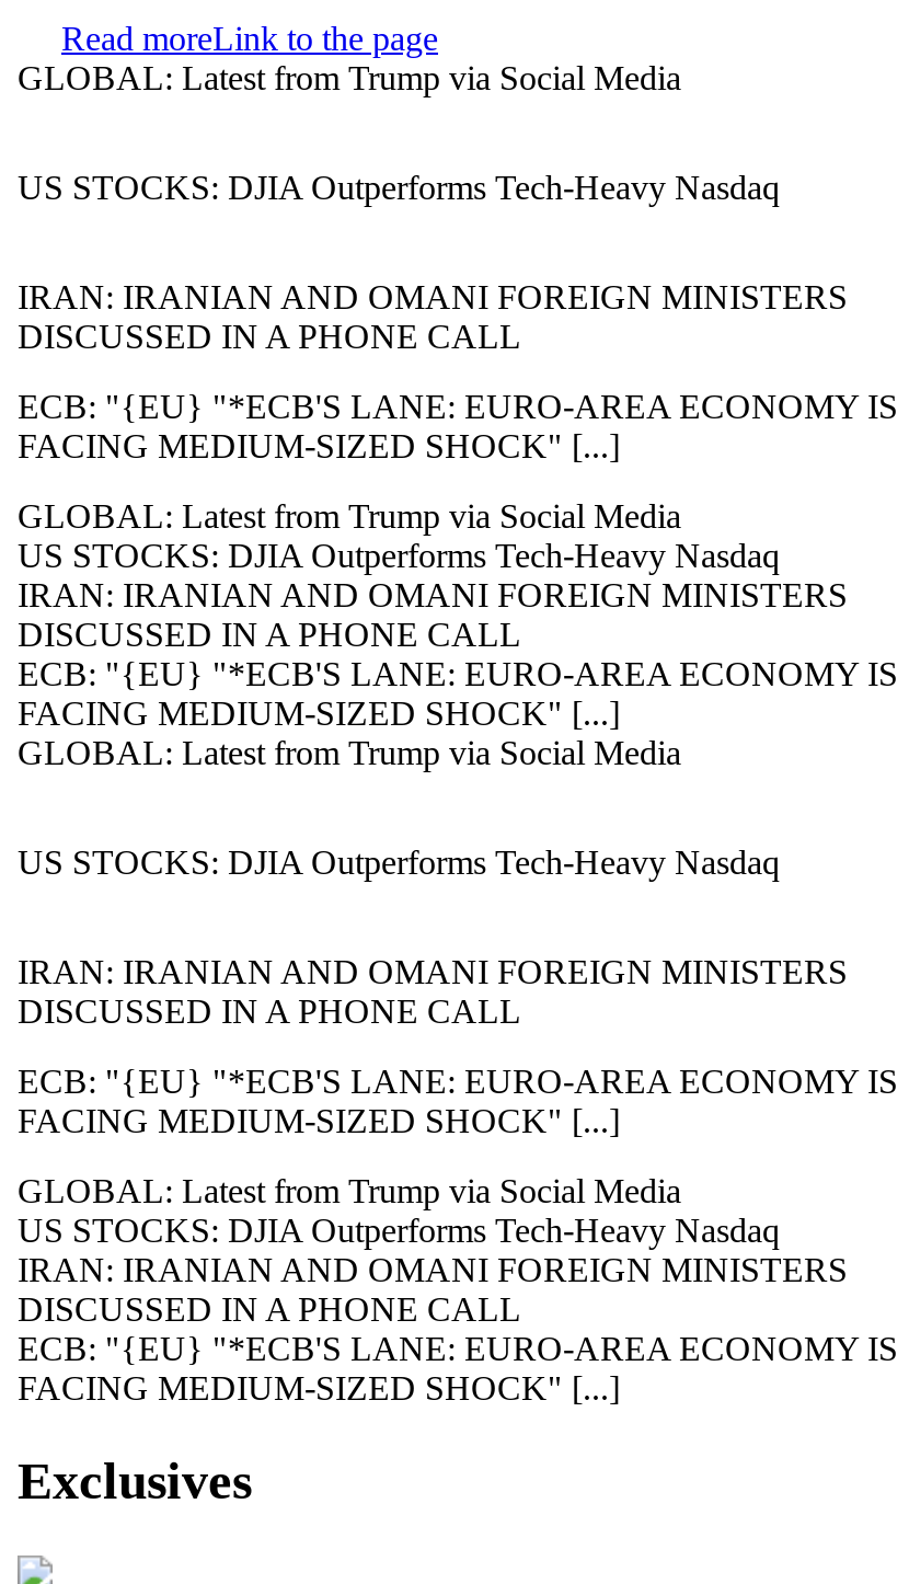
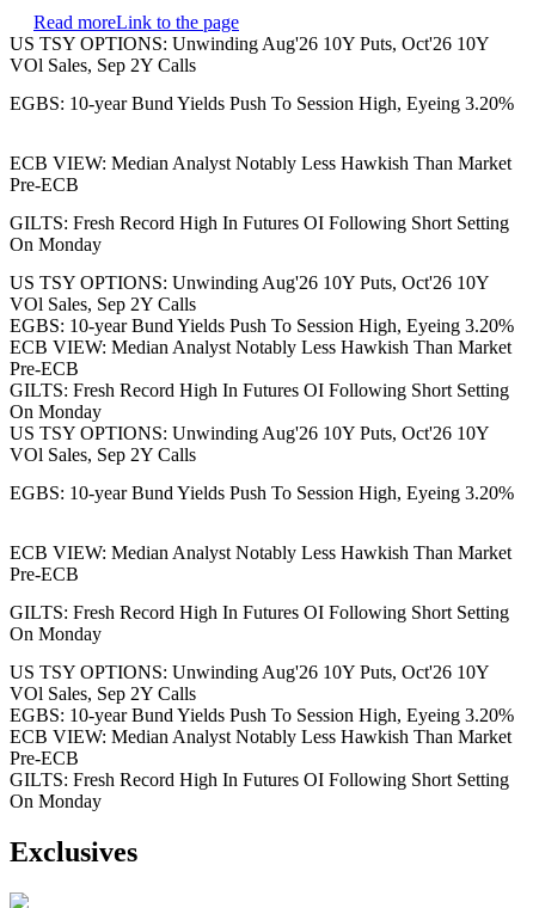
[18,60,681,97] GLOBAL: Latest from Trump via Social Media -> [10,34,489,76] US TSY OPTIONS: Unwinding Aug'26 10Y Puts, Oct'26 10Y | VOl Sales, Sep 2Y Calls
[18,169,780,206] US STOCKS: DJIA Outperforms Tech-Heavy Nasdaq -> [10,93,514,114] EGBS: 10-year Bund Yields Push To Session High, Eyeing 3.20%
[18,279,848,355] IRAN: IRANIAN AND OMANI FOREIGN MINISTERS | DISCUSSED IN A PHONE CALL -> [10,153,511,195] ECB VIEW: Median Analyst Notably Less Hawkish Than Market | Pre-ECB
[18,388,898,465] ECB: "{EU} "*ECB'S LANE: EURO-AREA ECONOMY IS | FACING MEDIUM-SIZED SHOCK" [...] -> [10,213,509,255] GILTS: Fresh Record High In Futures OI Following Short Setting | On Monday
[18,498,898,772] GLOBAL: Latest from Trump via Social Media | US STOCKS: DJIA Outperforms Tech-Heavy Nasdaq | IRAN: IRANIAN AND OMANI FOREIGN MINISTERS | DISCUSSED IN A PHONE CALL | ECB: "{EU} "*ECB'S LANE: EURO-AREA ECONOMY IS | FACING MEDIUM-SIZED SHOCK" [...] | GLOBAL: Latest from Trump via Social Media -> [10,273,514,465] US TSY OPTIONS: Unwinding Aug'26 10Y Puts, Oct'26 10Y | VOl Sales, Sep 2Y Calls | EGBS: 10-year Bund Yields Push To Session High, Eyeing 3.20% | ECB VIEW: Median Analyst Notably Less Hawkish Than Market | Pre-ECB | GILTS: Fresh Record High In Futures OI Following Short Setting | On Monday | US TSY OPTIONS: Unwinding Aug'26 10Y Puts, Oct'26 10Y | VOl Sales, Sep 2Y Calls
[18,844,780,881] US STOCKS: DJIA Outperforms Tech-Heavy Nasdaq -> [10,483,514,503] EGBS: 10-year Bund Yields Push To Session High, Eyeing 3.20%
[18,953,848,1030] IRAN: IRANIAN AND OMANI FOREIGN MINISTERS | DISCUSSED IN A PHONE CALL -> [10,543,511,584] ECB VIEW: Median Analyst Notably Less Hawkish Than Market | Pre-ECB
[18,1063,898,1140] ECB: "{EU} "*ECB'S LANE: EURO-AREA ECONOMY IS | FACING MEDIUM-SIZED SHOCK" [...] -> [10,602,509,644] GILTS: Fresh Record High In Futures OI Following Short Setting | On Monday
[18,1173,898,1407] GLOBAL: Latest from Trump via Social Media | US STOCKS: DJIA Outperforms Tech-Heavy Nasdaq | IRAN: IRANIAN AND OMANI FOREIGN MINISTERS | DISCUSSED IN A PHONE CALL | ECB: "{EU} "*ECB'S LANE: EURO-AREA ECONOMY IS | FACING MEDIUM-SIZED SHOCK" [...] -> [10,662,514,811] US TSY OPTIONS: Unwinding Aug'26 10Y Puts, Oct'26 10Y | VOl Sales, Sep 2Y Calls | EGBS: 10-year Bund Yields Push To Session High, Eyeing 3.20% | ECB VIEW: Median Analyst Notably Less Hawkish Than Market | Pre-ECB | GILTS: Fresh Record High In Futures OI Following Short Setting | On Monday

